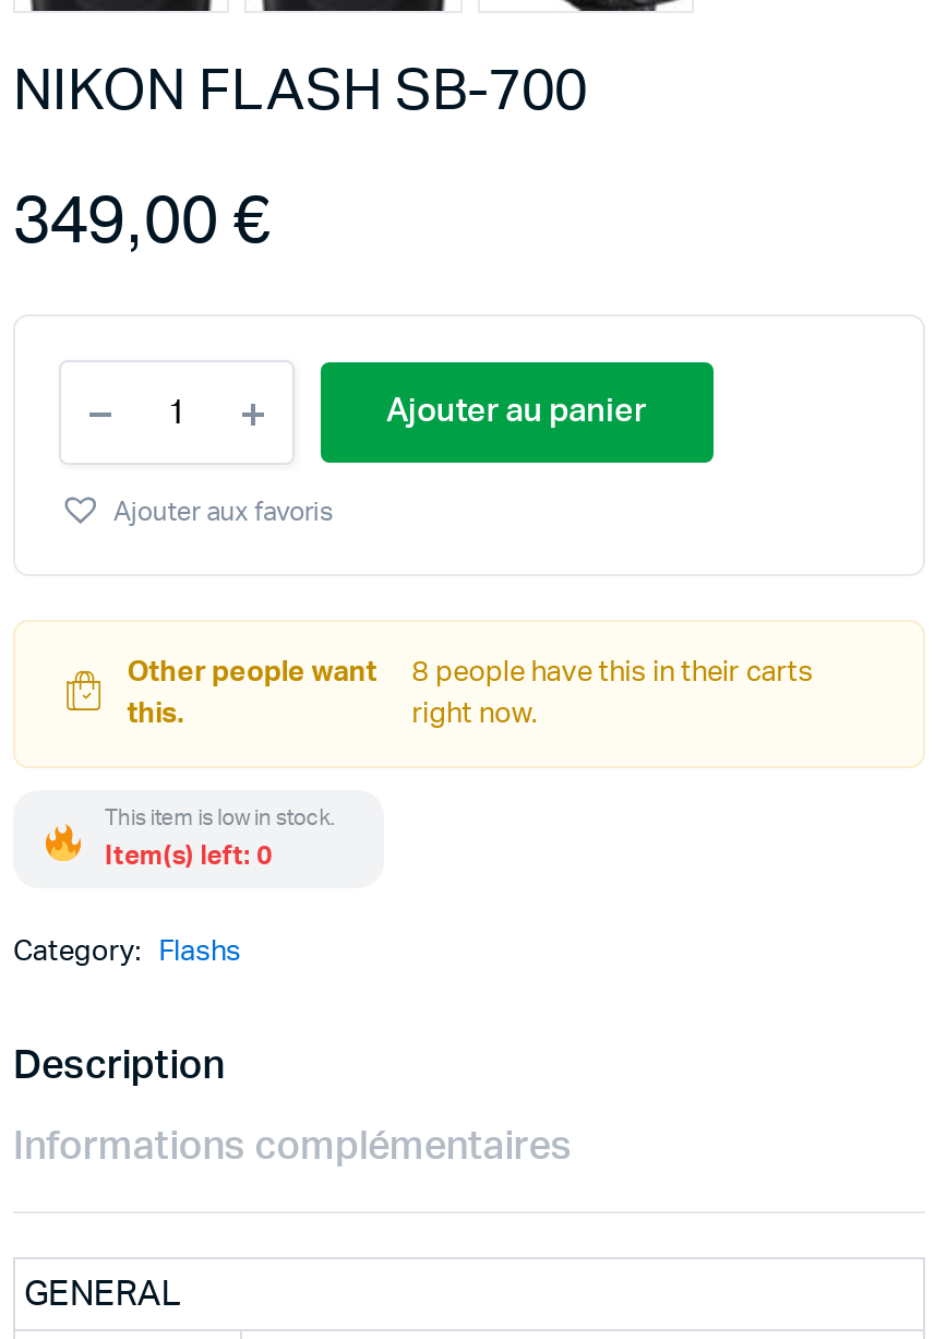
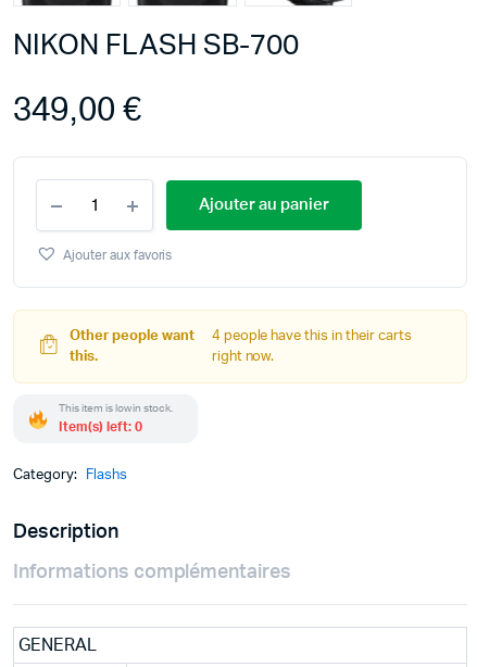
[412,660,813,689] 8 people have this in their carts -> [212,329,411,343] 4 people have this in their carts

